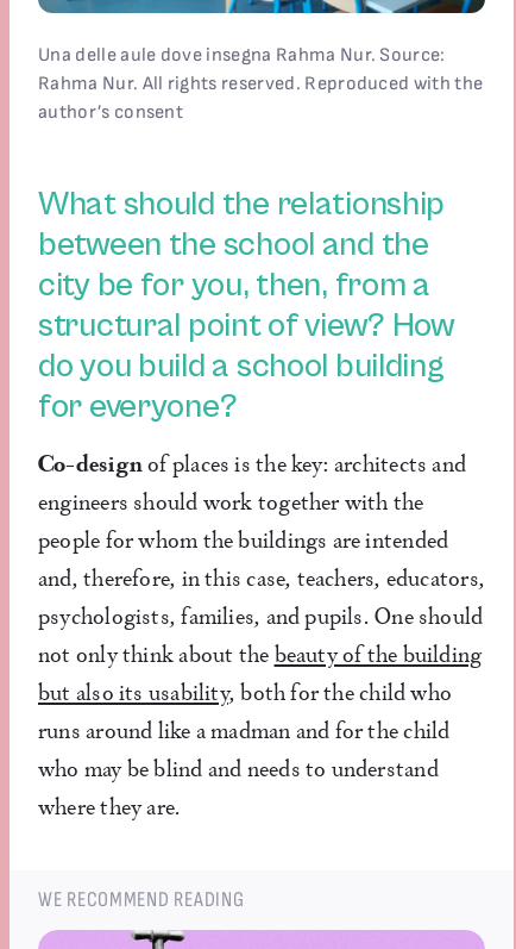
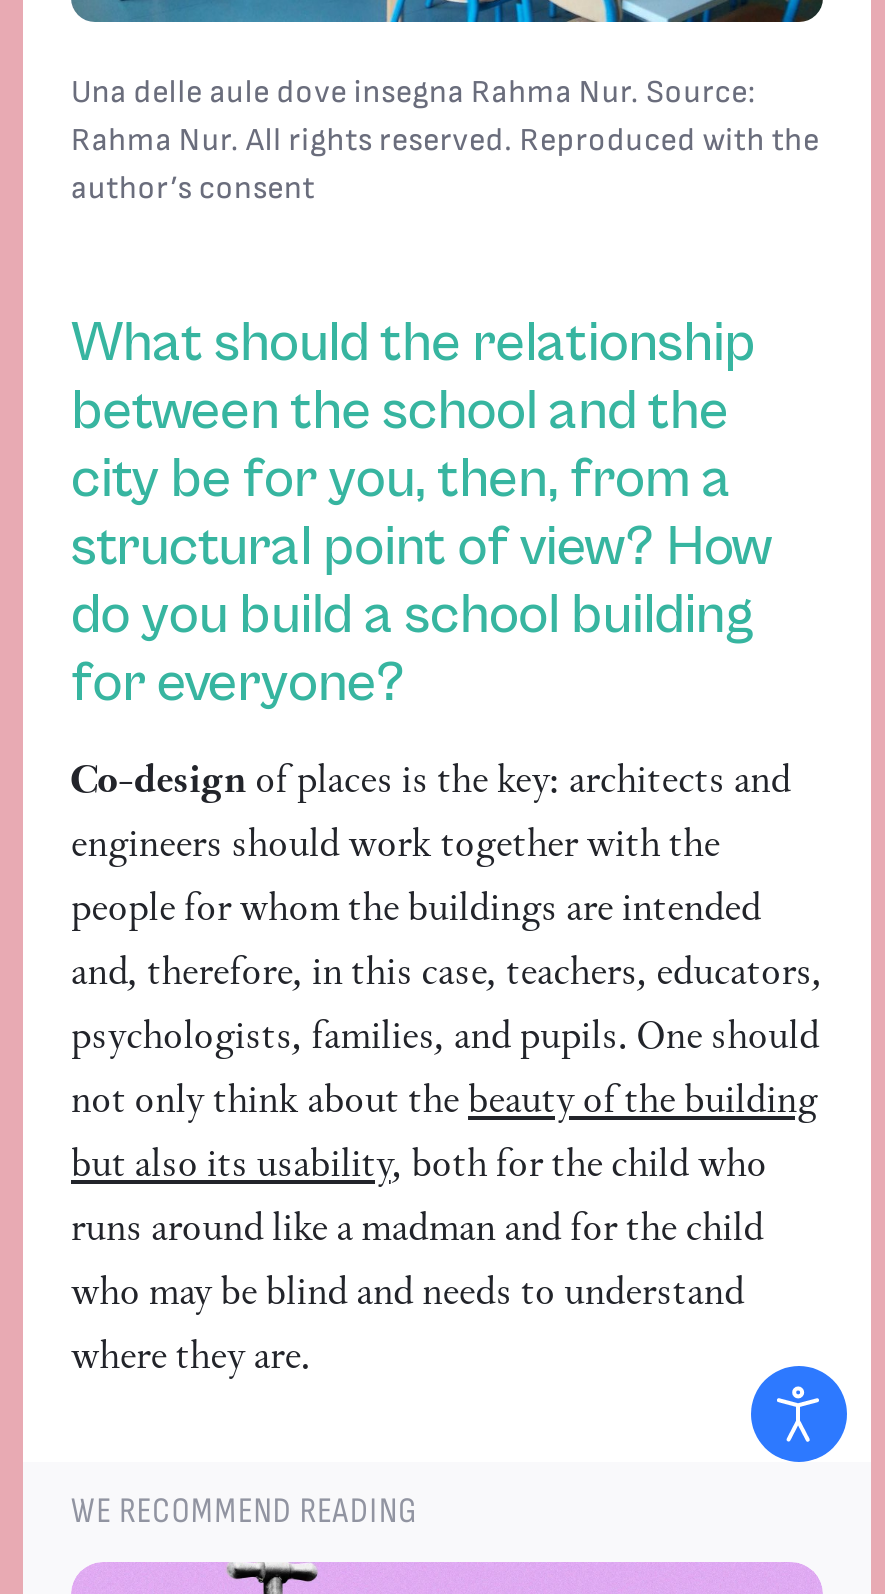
none -> [749,1364,849,1464] [image]

